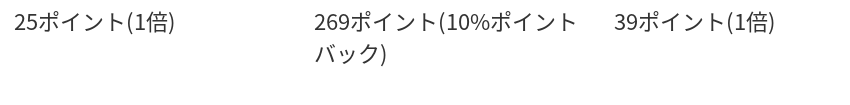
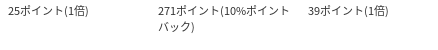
[314,4,578,38] 269ポイント(10%ポイント -> [158,2,290,19] 271ポイント(10%ポイント

